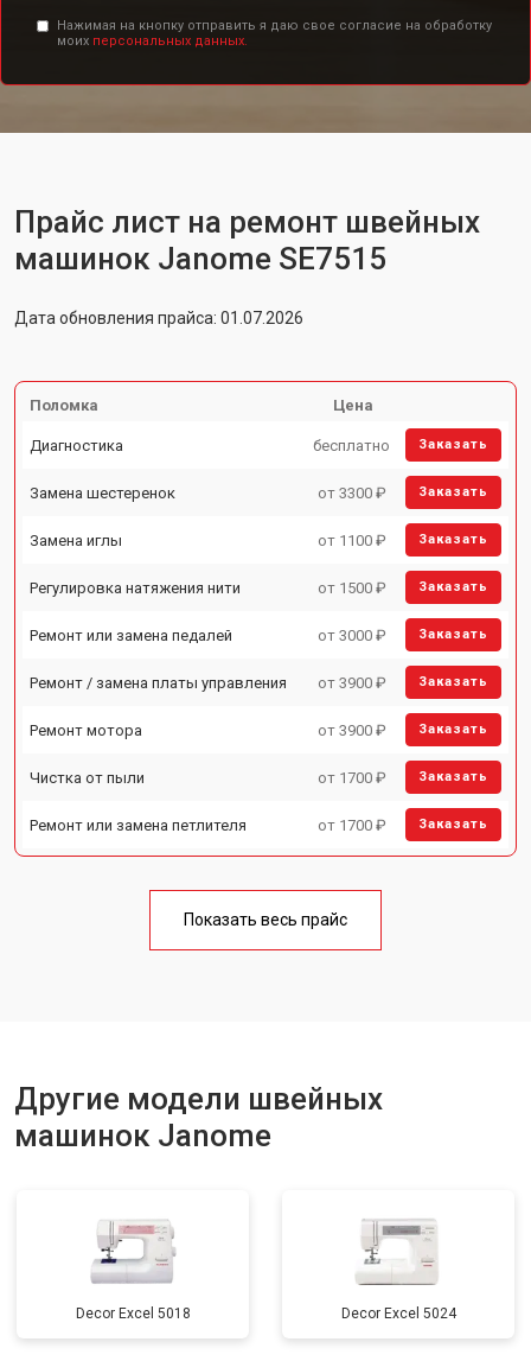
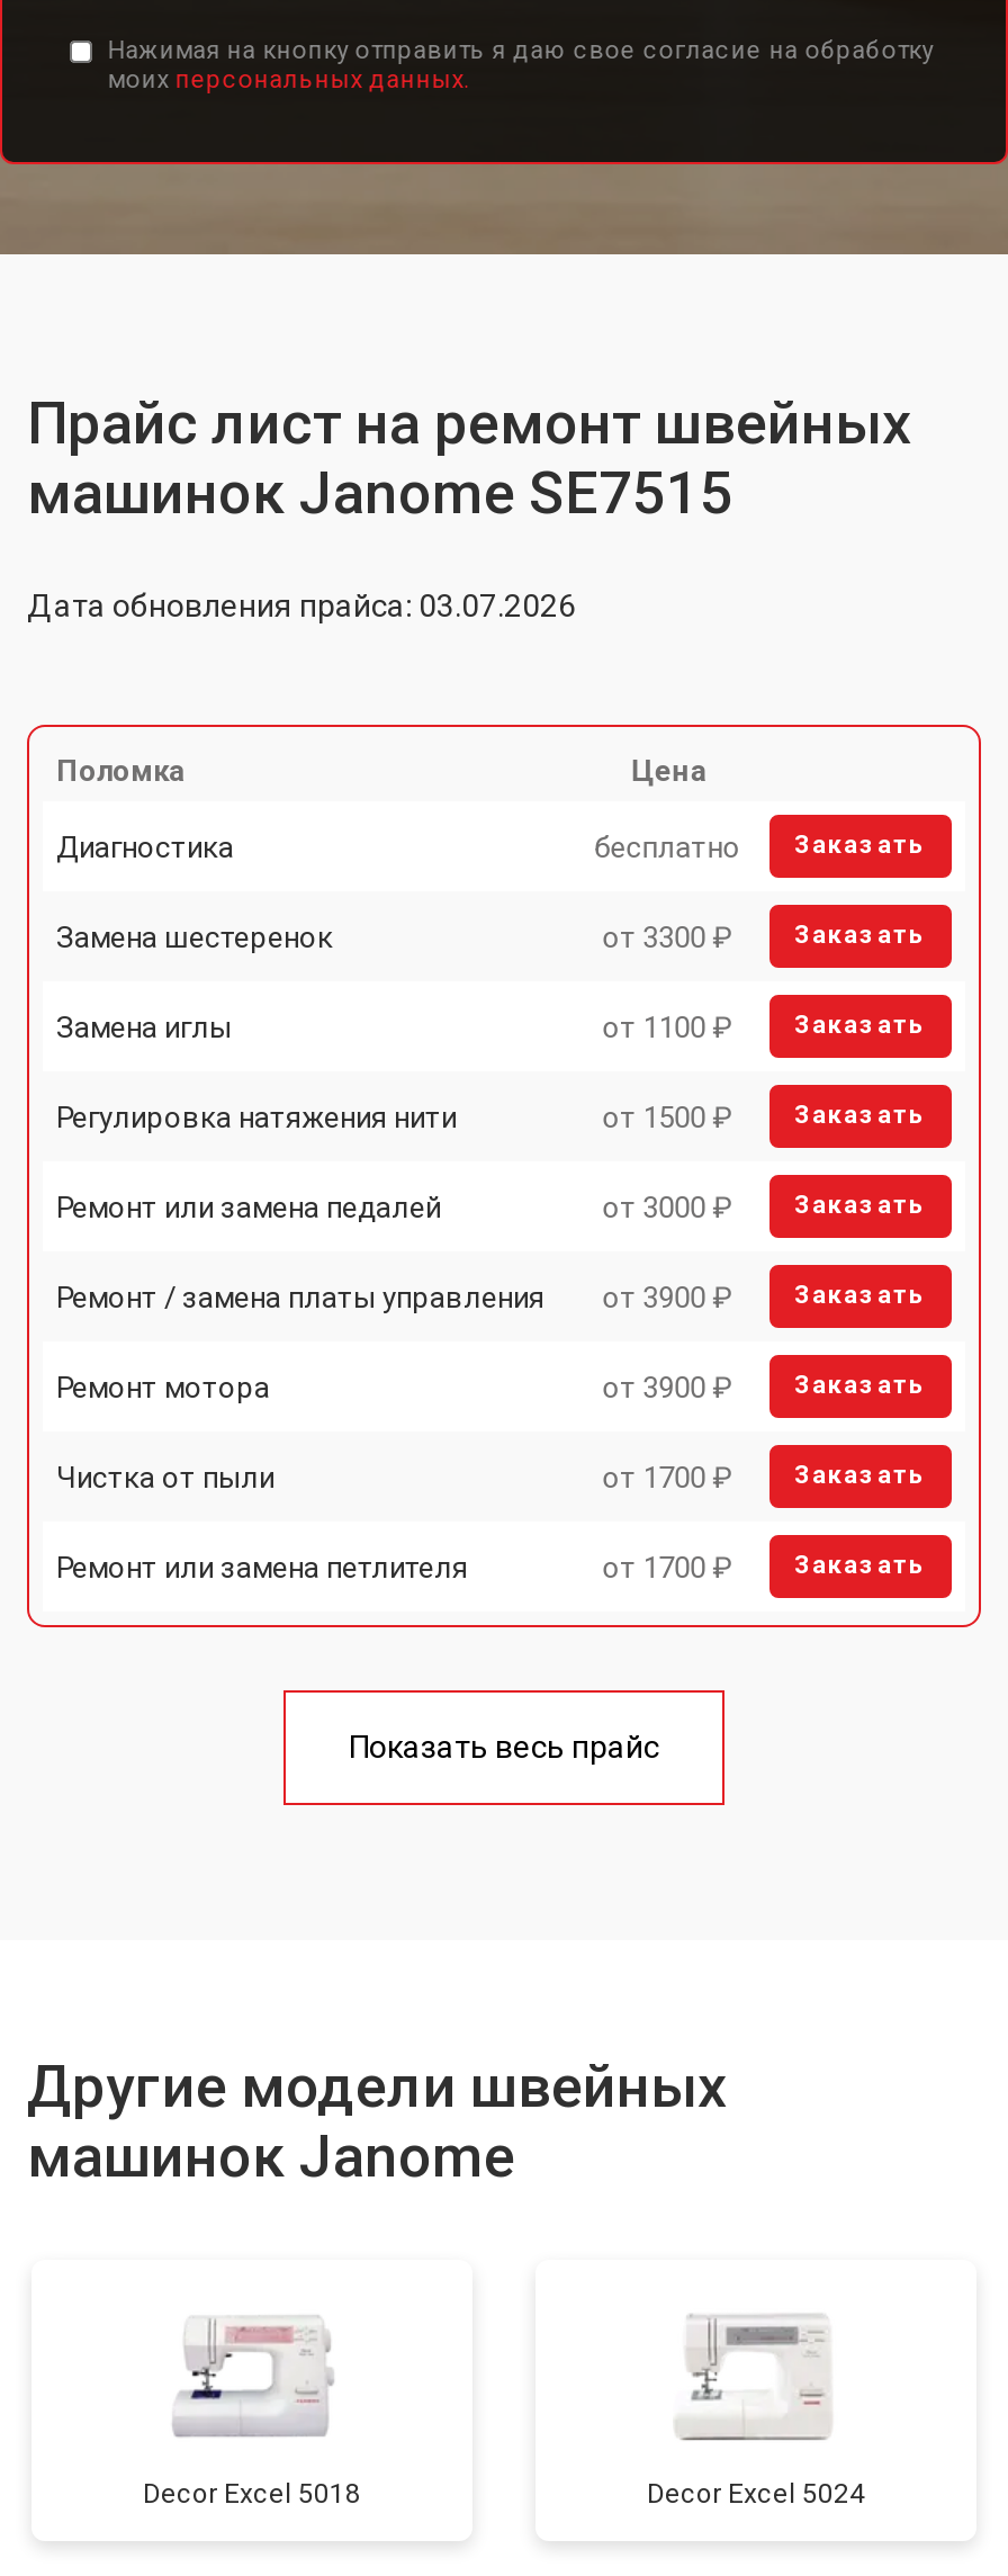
[14,309,303,327] Дата обновления прайса: 01.07.2026 -> [27,587,576,623] Дата обновления прайса: 03.07.2026

